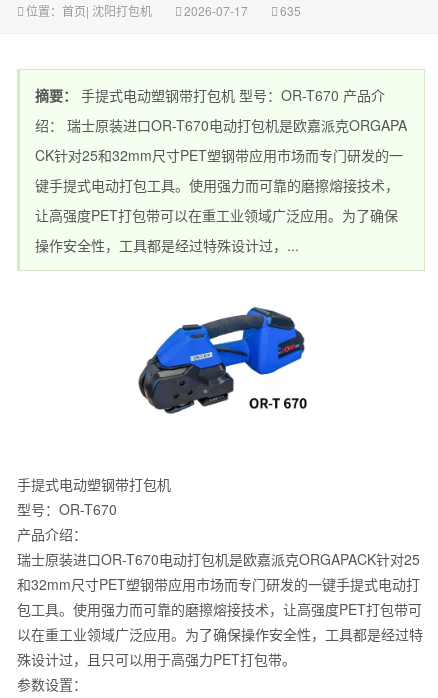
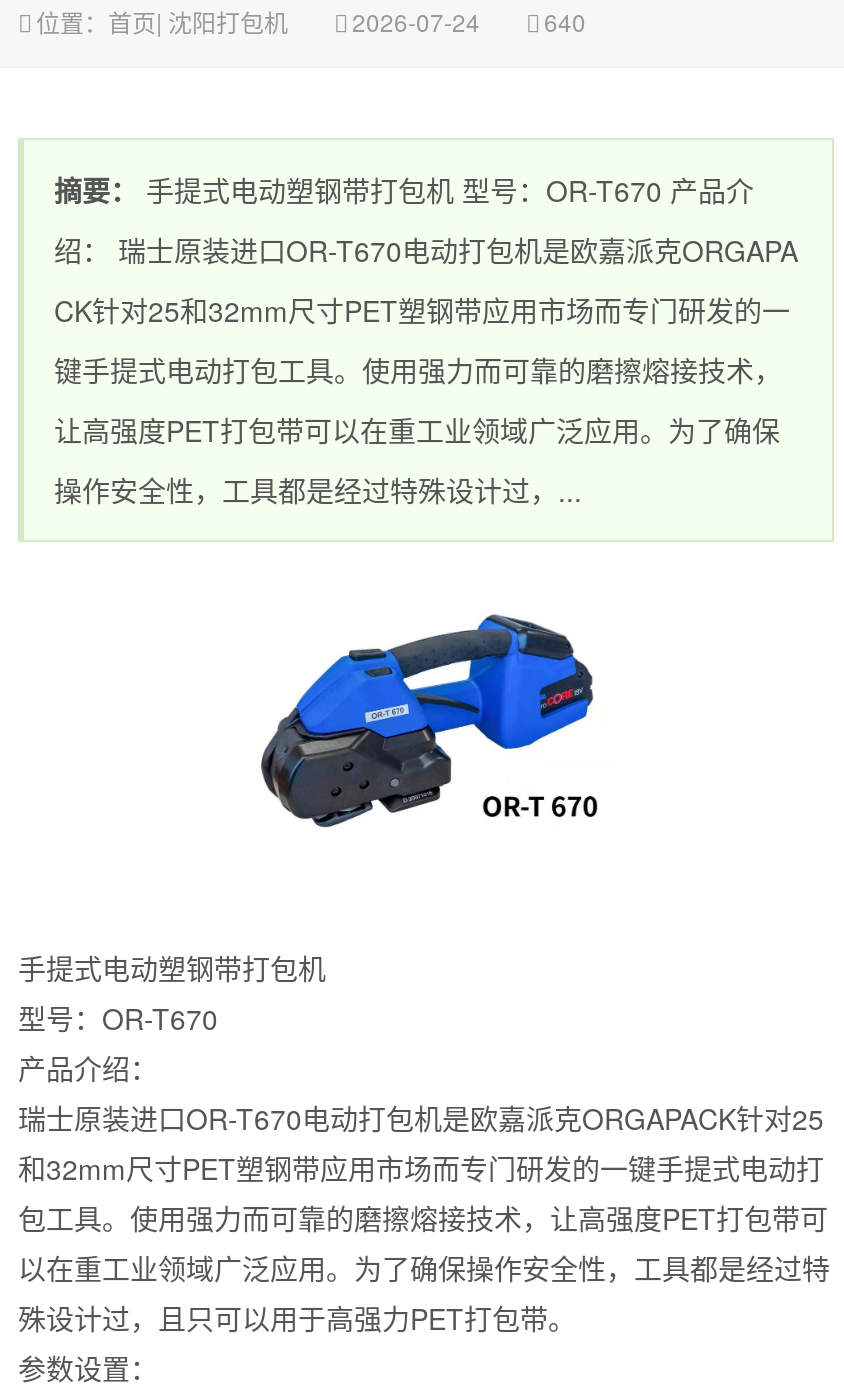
[184,2,251,19] 2026-07-17 -> [352,4,486,38] 2026-07-24
[280,2,301,19] 635 -> [544,4,586,38] 640

